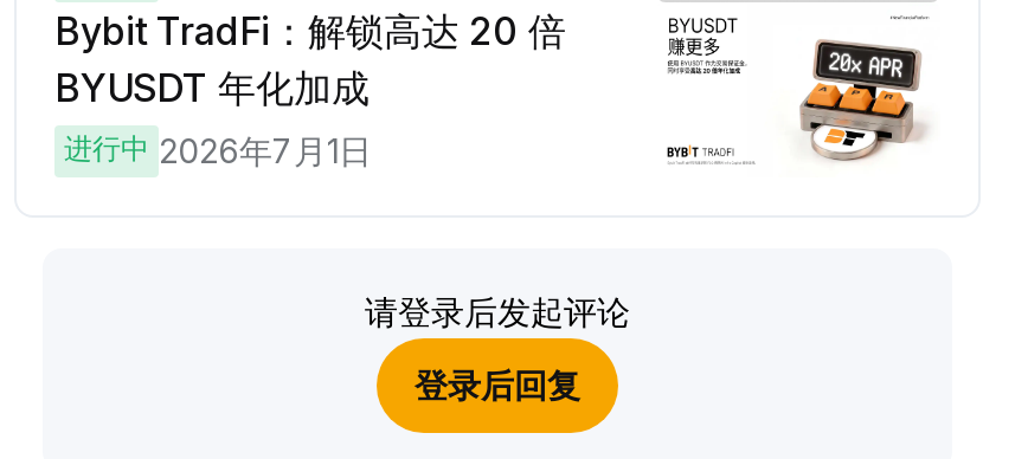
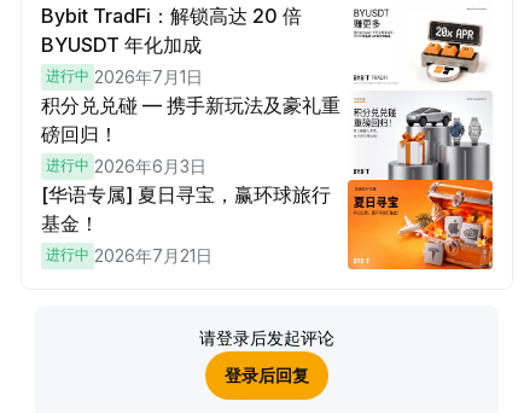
none -> [41,93,494,271] [image] | 积分兑兑碰 — 携手新玩法及豪礼重 | 磅回归！ | 进行中 2026年6月3日 | [华语专属] 夏日寻宝，赢环球旅行 | 基金！ | 进行中 2026年7月21日

